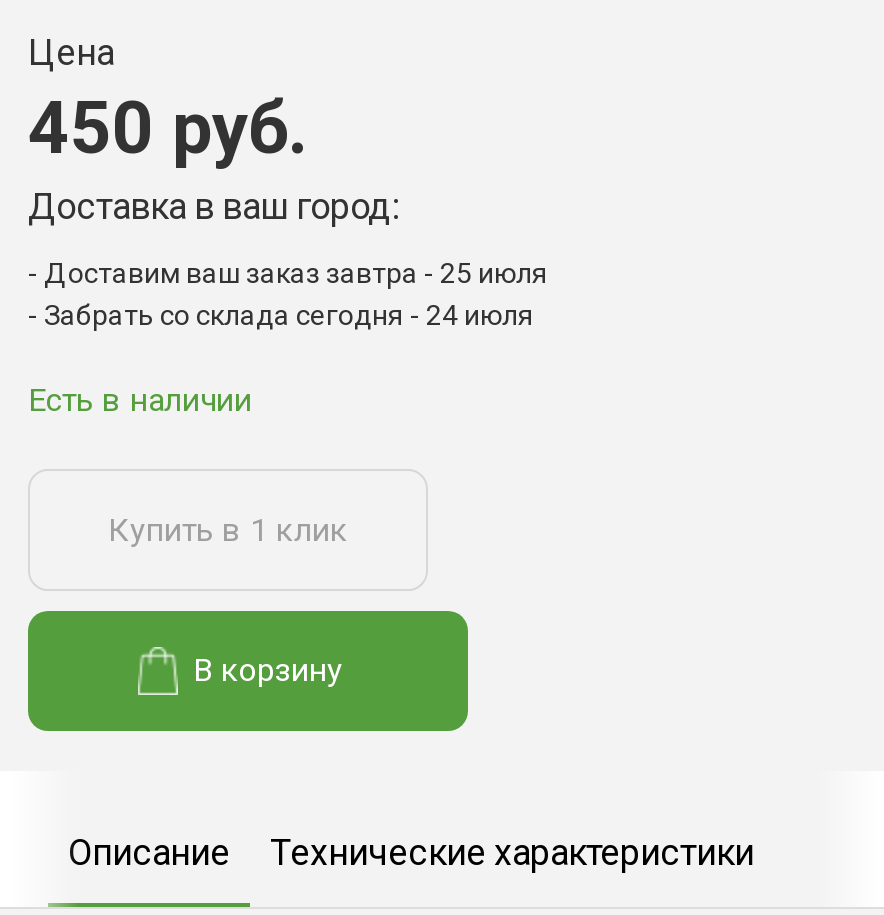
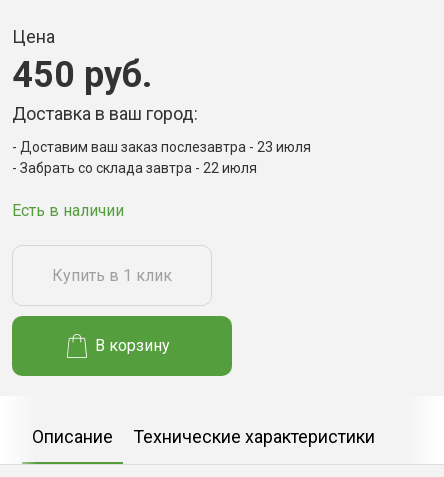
[44,258,548,290] Доставим ваш заказ завтра - 25 июля -> [20,139,311,155] Доставим ваш заказ послезавтра - 23 июля
[44,300,534,332] Забрать со склада сегодня - 24 июля -> [20,160,257,176] Забрать со склада завтра - 22 июля

